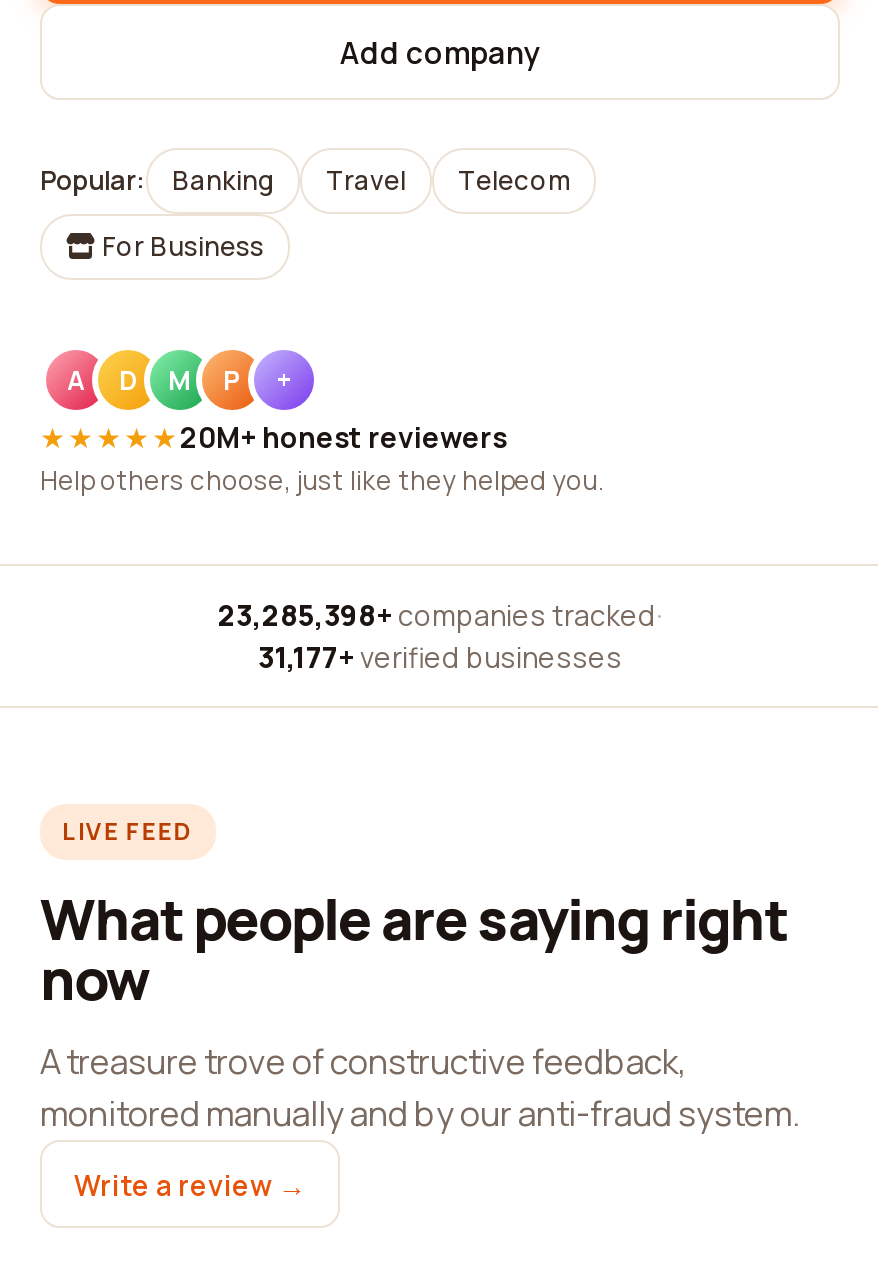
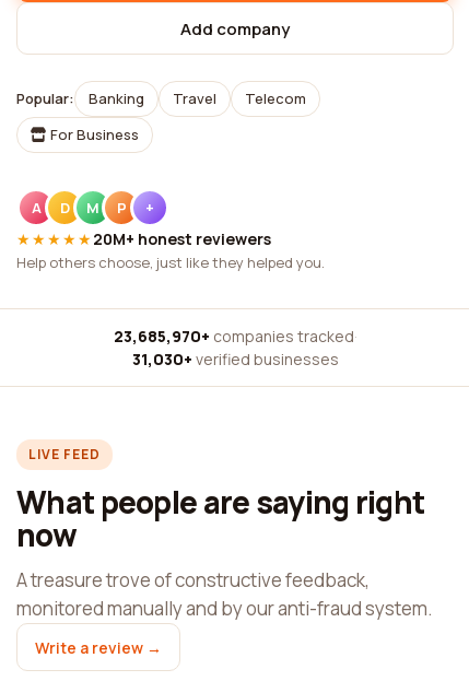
[218,596,662,634] 23,285,398+ companies tracked · -> [113,326,357,346] 23,685,970+ companies tracked ·
[258,638,622,676] 31,177+ verified businesses -> [132,349,338,369] 31,030+ verified businesses

